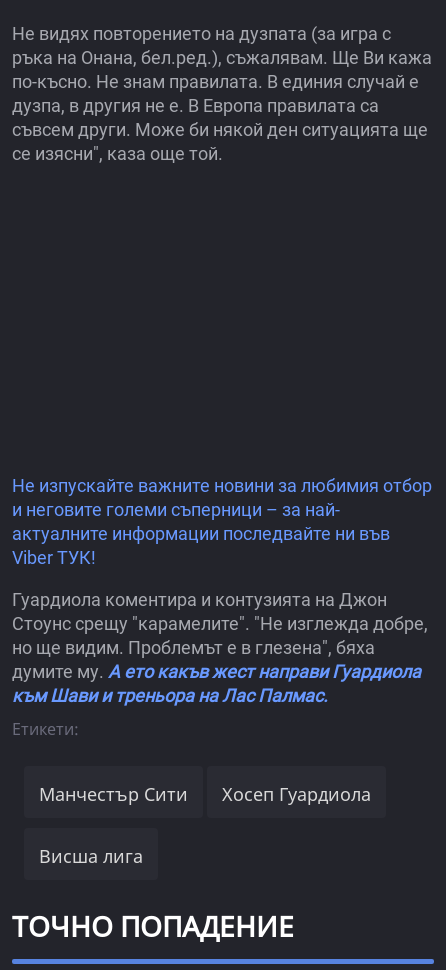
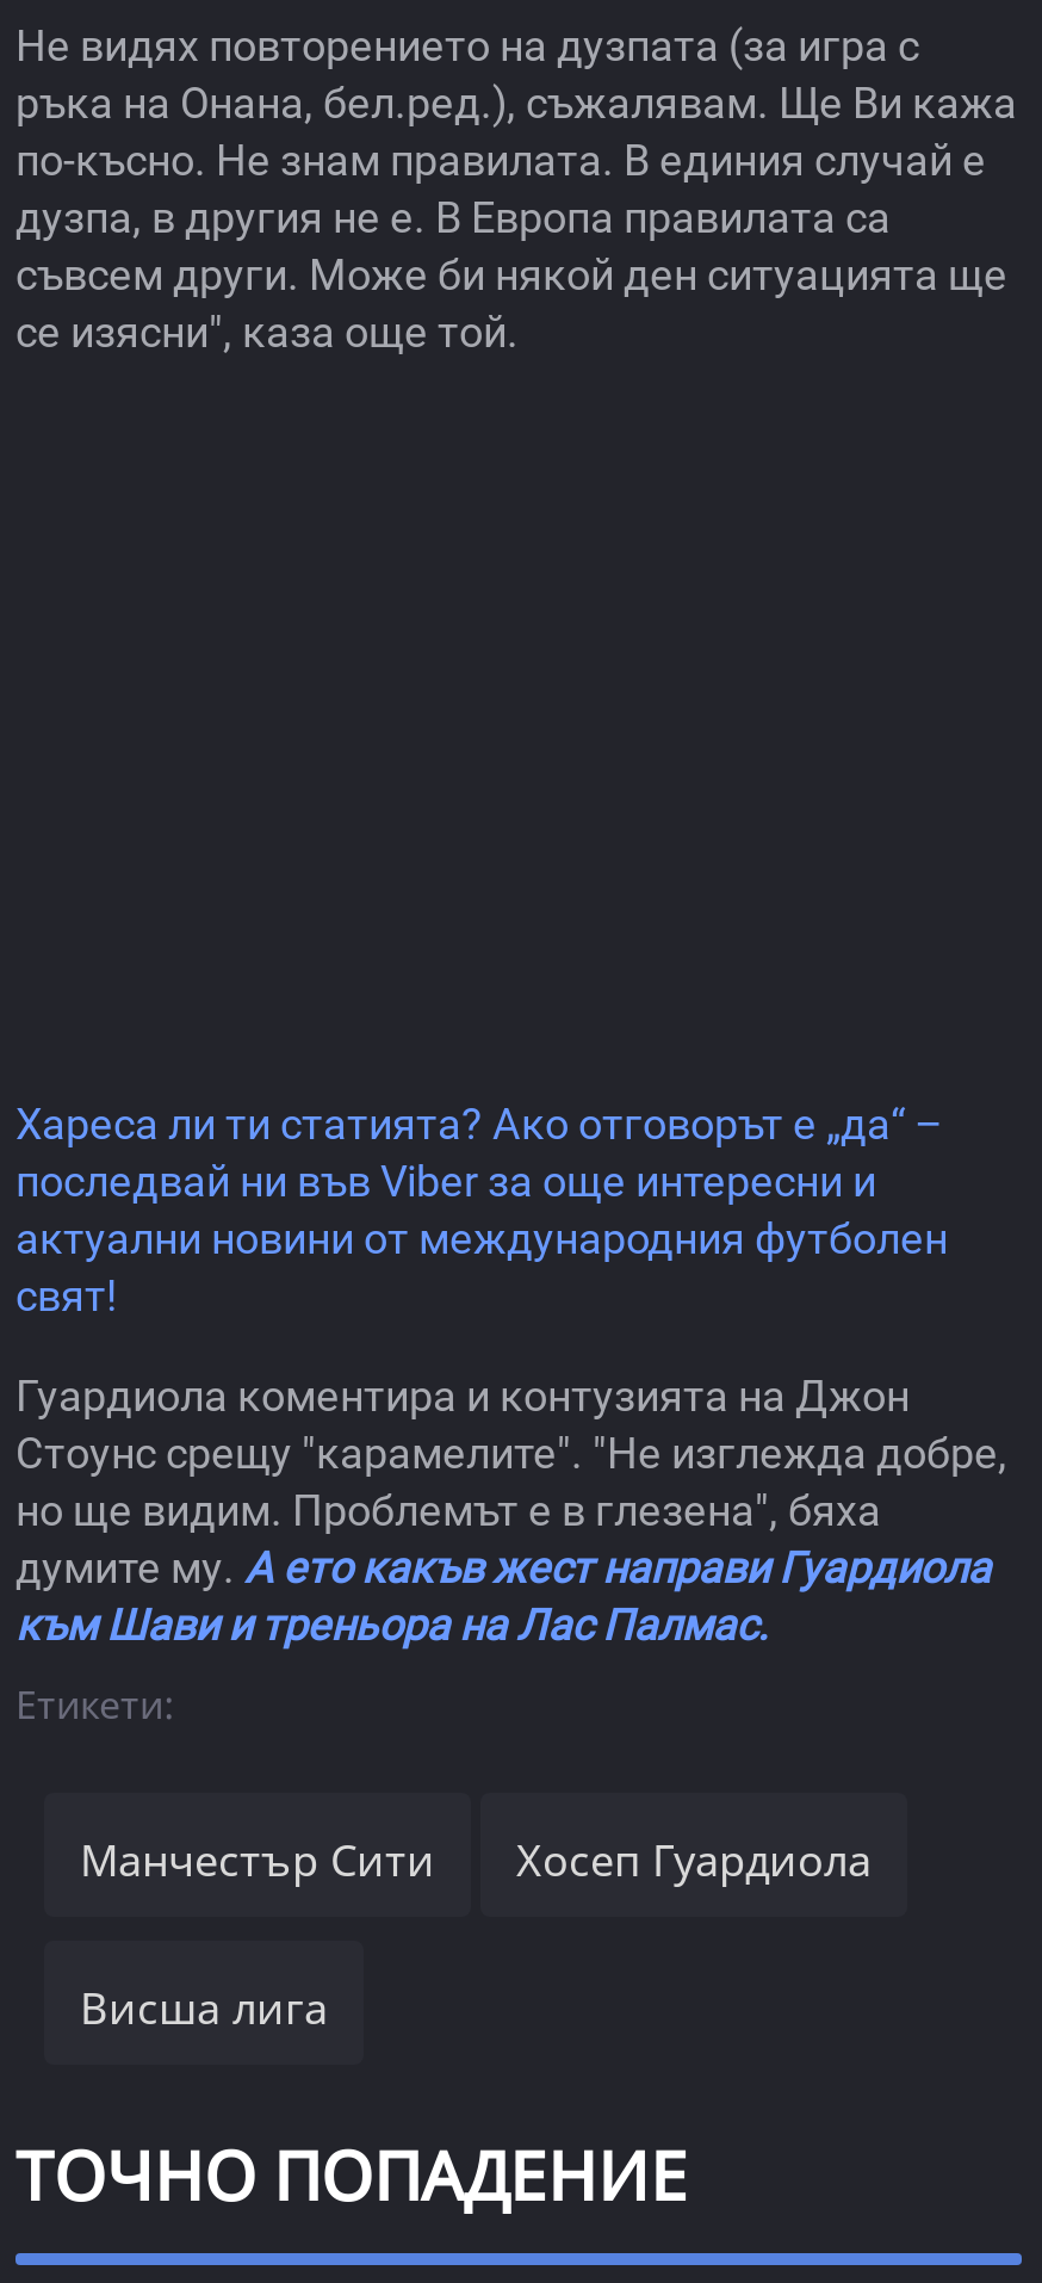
[12,475,432,568] Не изпускайте важните новини за любимия отбор | и неговите големи съперници – за най- | актуалните информации последвайте ни във | Viber ТУК! -> [15,1098,948,1320] Хареса ли ти статията? Ако отговорът е „да“ – | последвай ни във Viber за още интересни и | актуални новини от международния футболен | свят!

